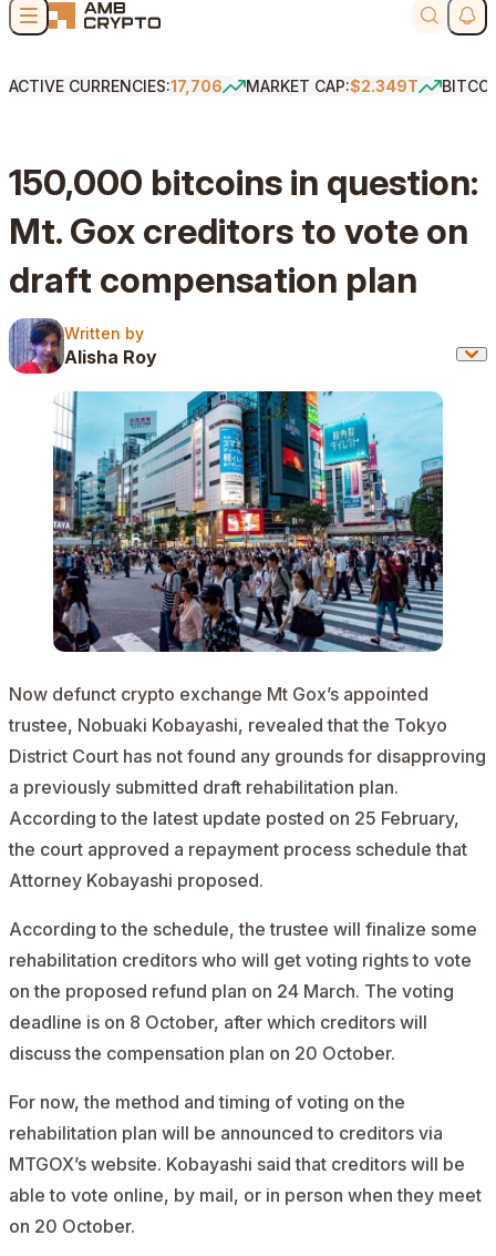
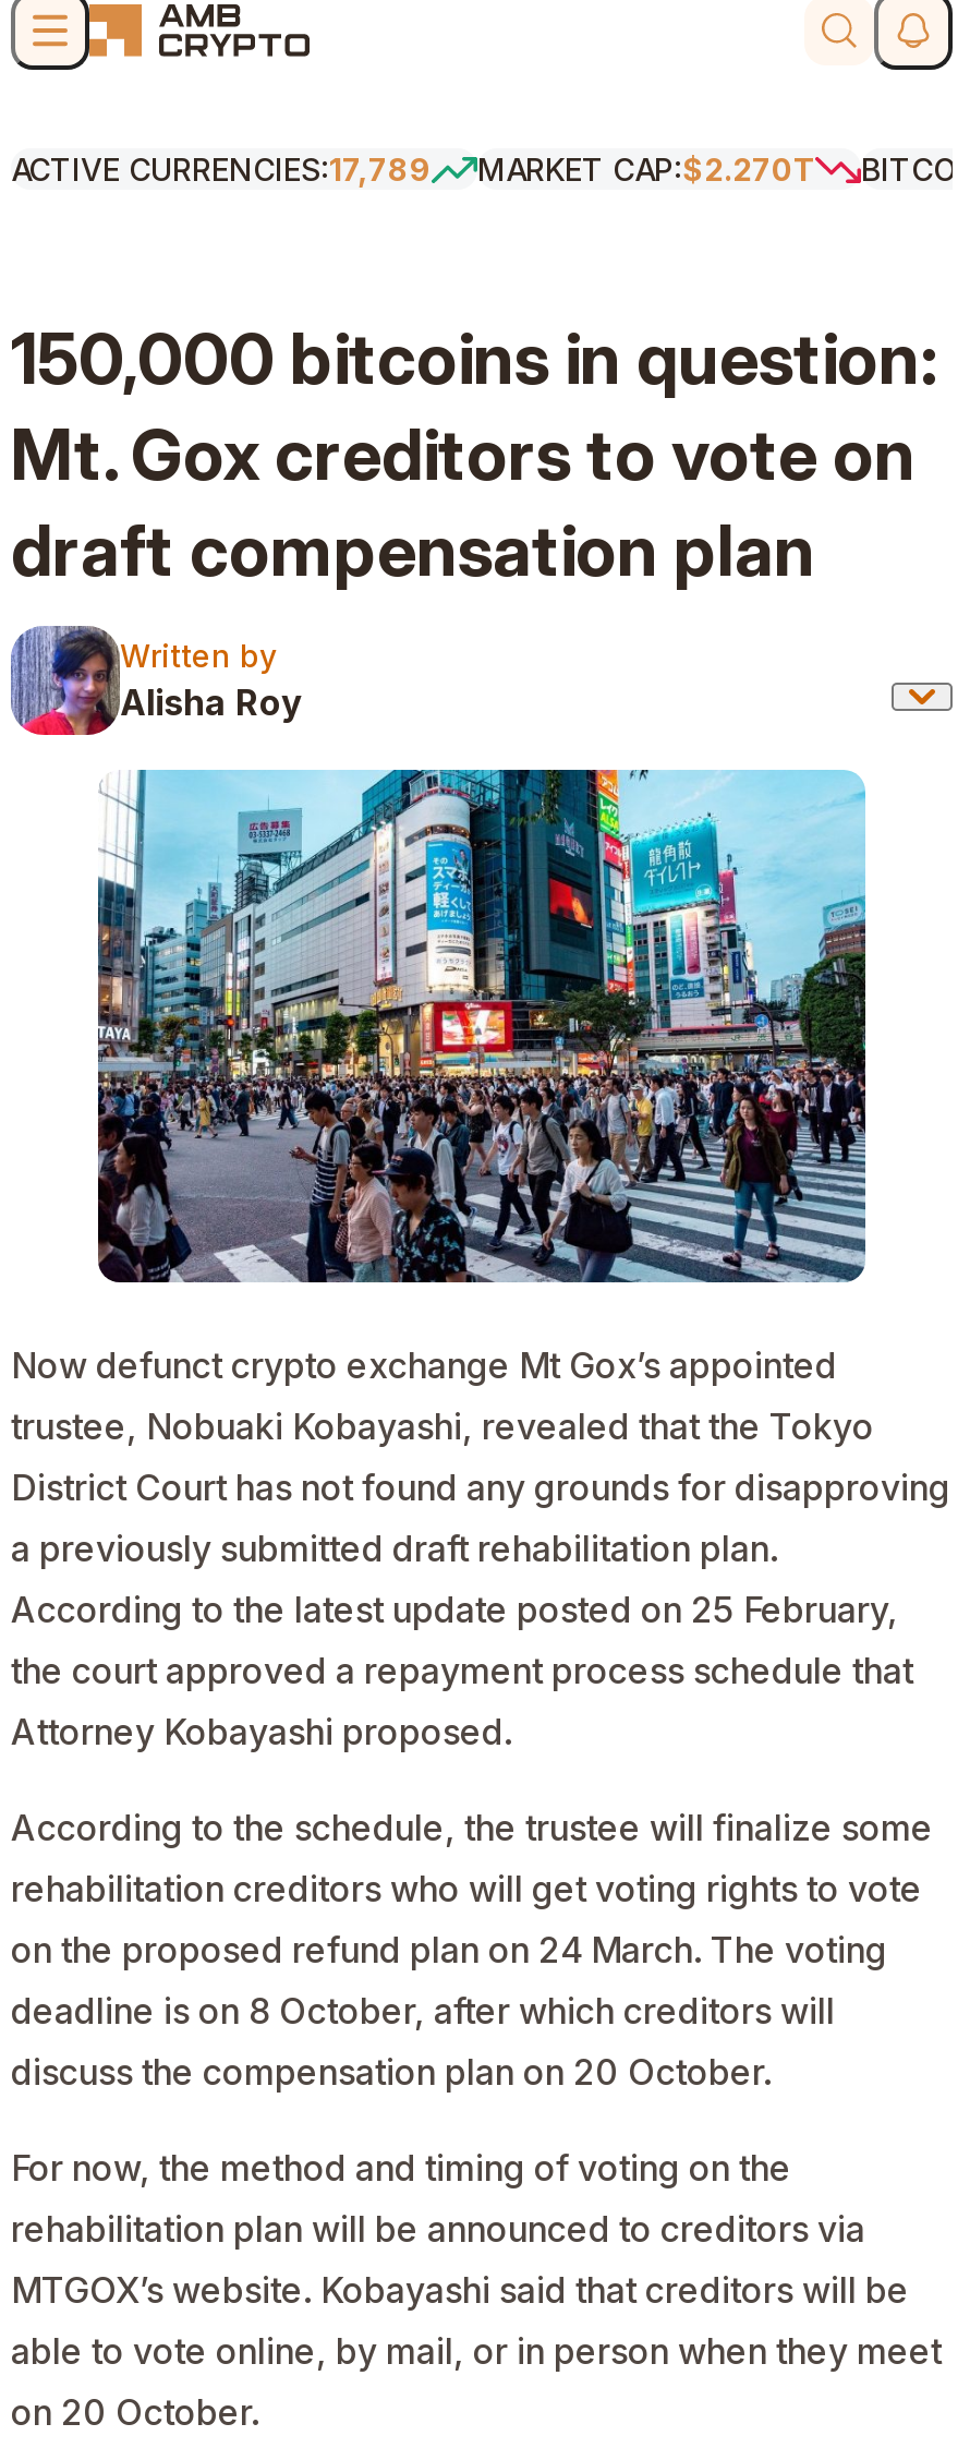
[9,76,223,95] ACTIVE CURRENCIES:17,706 -> [11,150,432,188] ACTIVE CURRENCIES:17,789
[246,76,418,95] MARKET CAP:$2.349T -> [477,150,815,188] MARKET CAP:$2.270T

